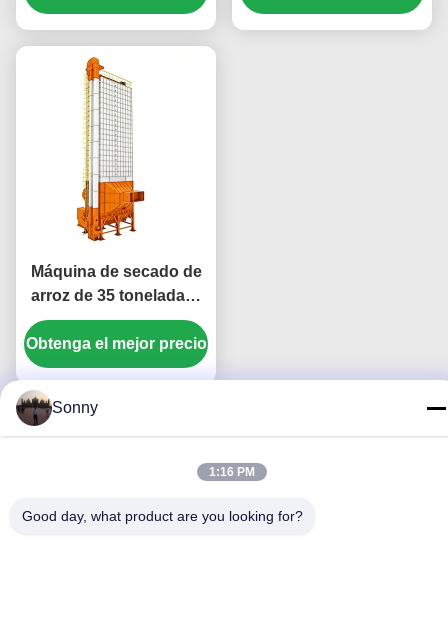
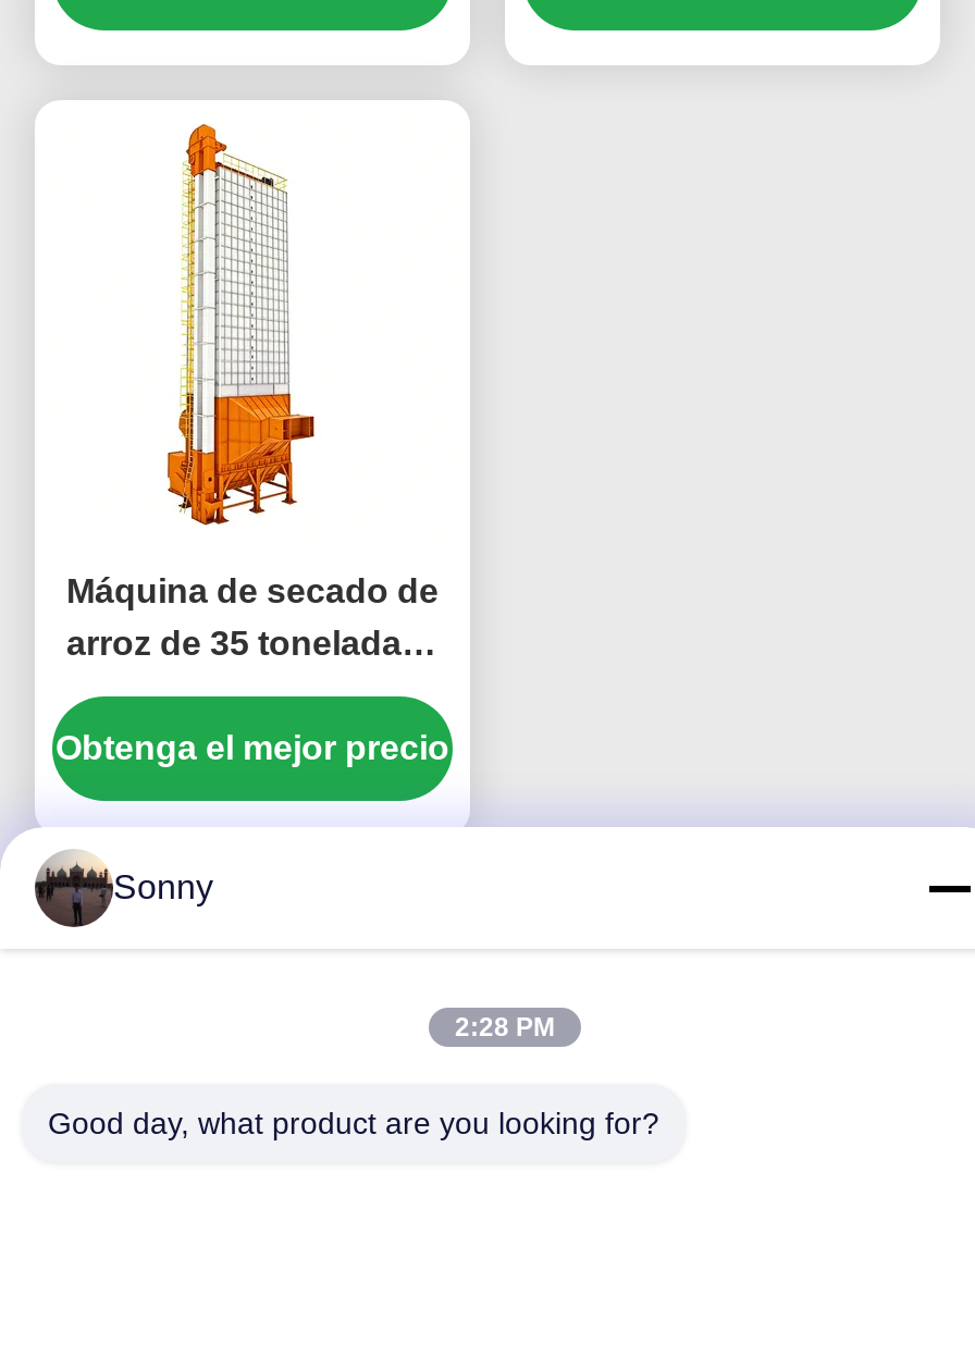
[209,465,255,479] 1:16 PM -> [455,1012,555,1043] 2:28 PM

